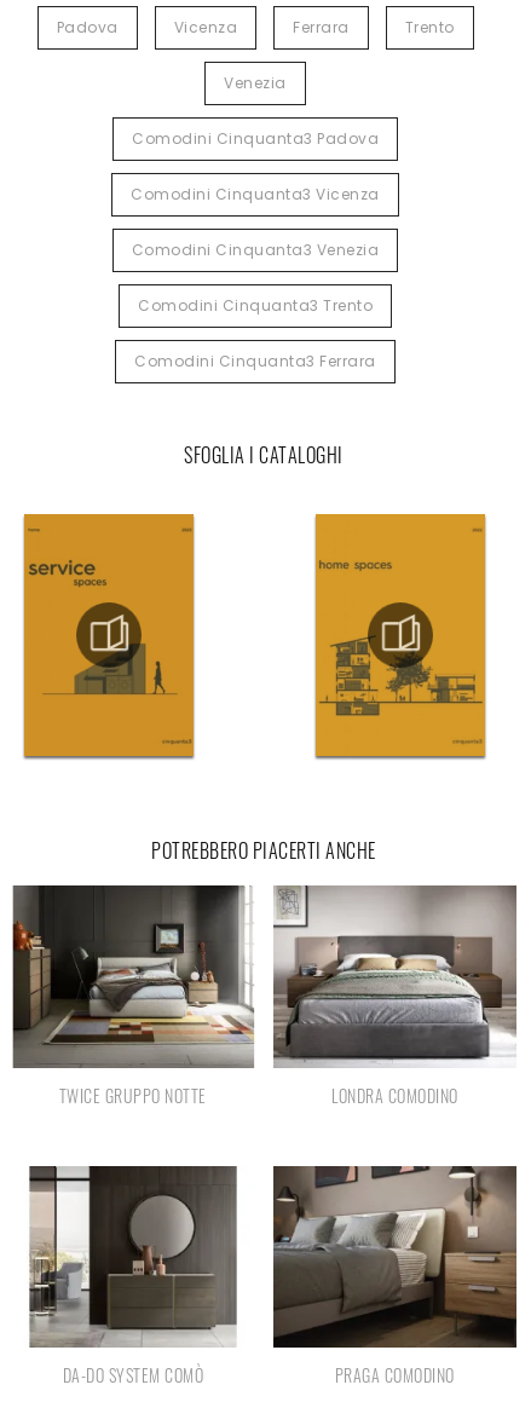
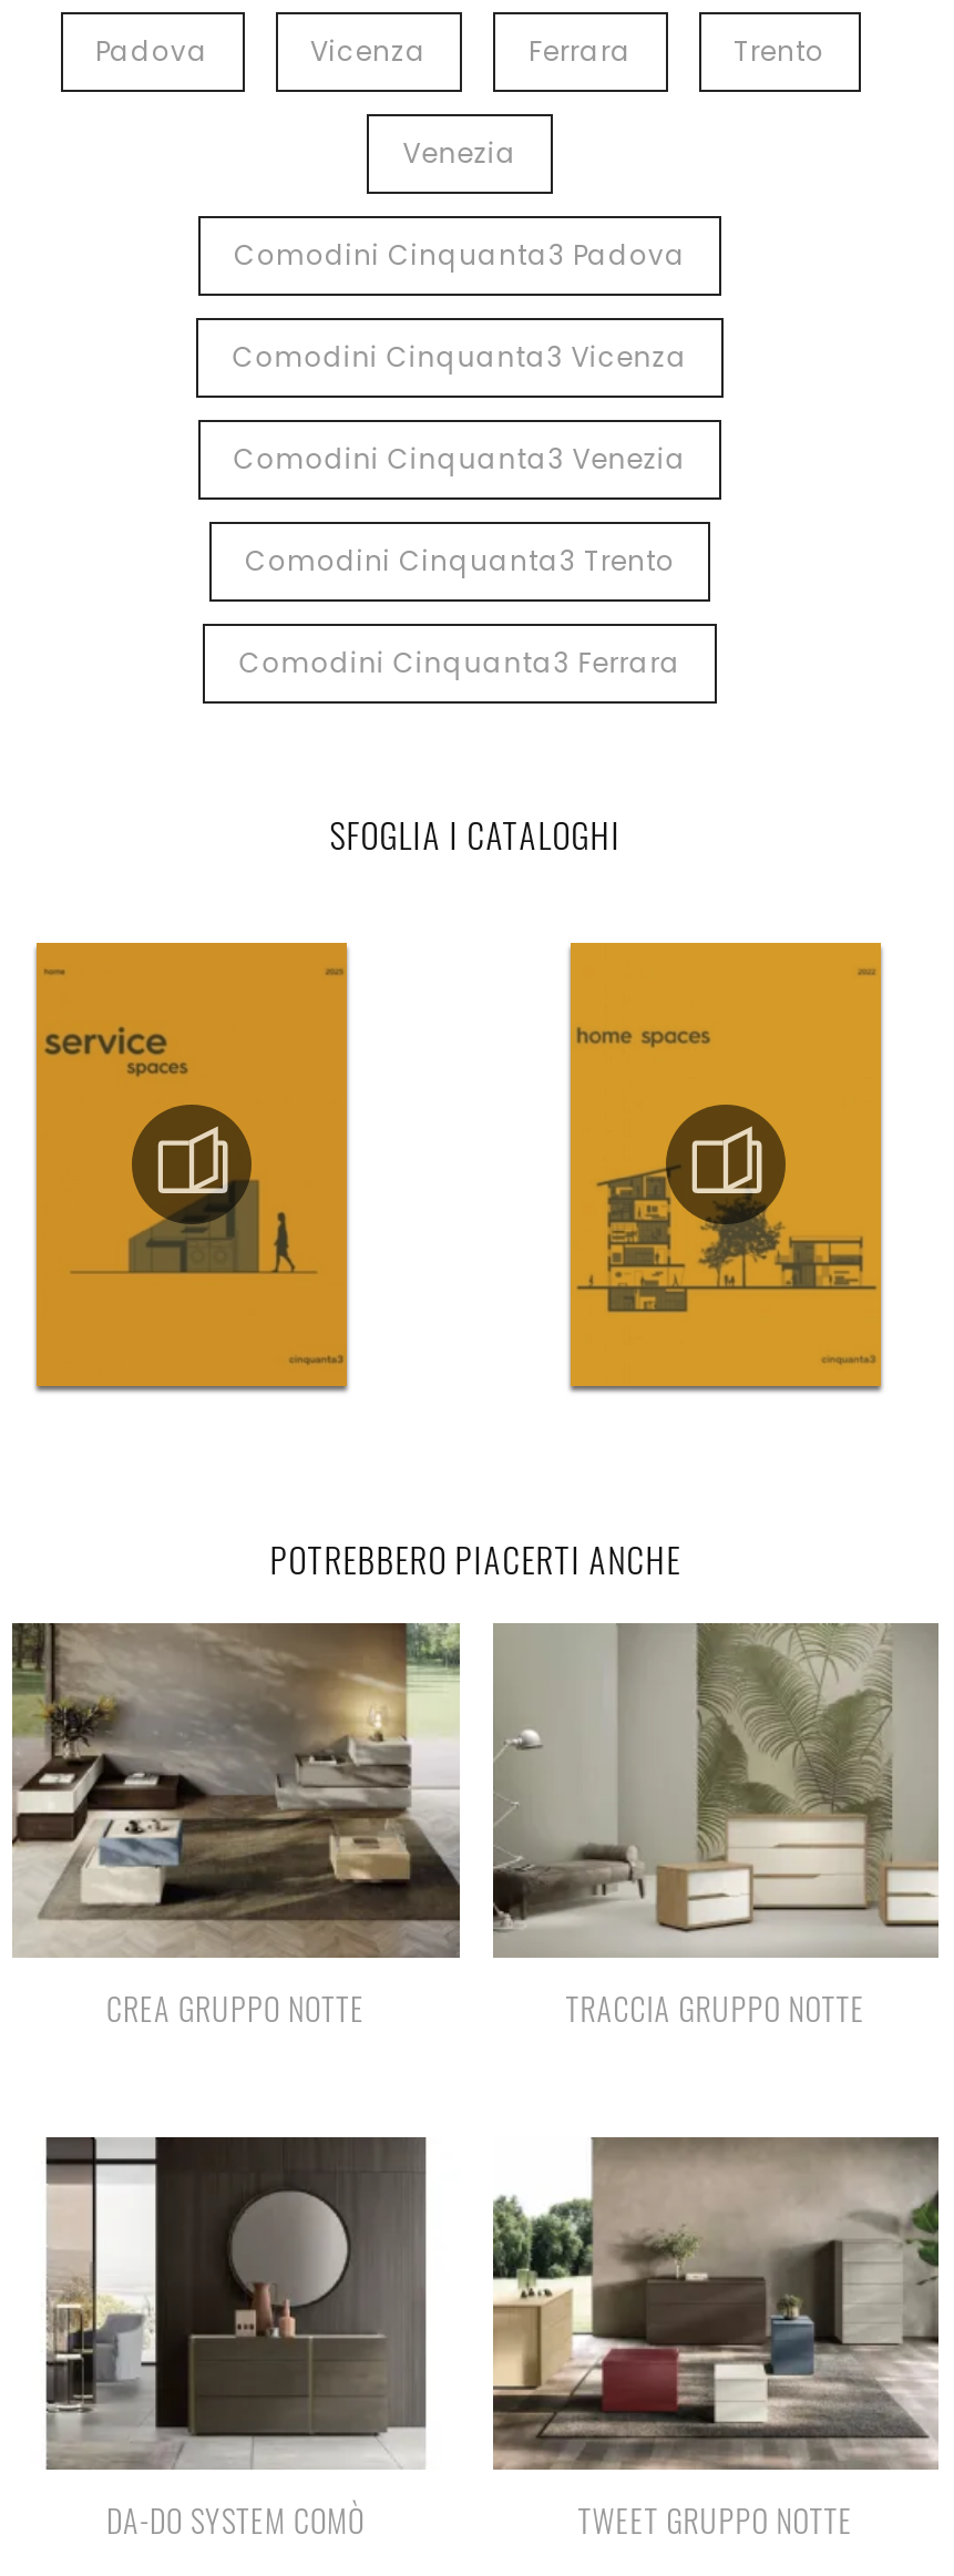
[11,884,458,1108] [image] | TWICE GRUPPO NOTTE | LONDRA COMODINO -> [10,1621,865,2030] [image] | CREA GRUPPO NOTTE | TRACCIA GRUPPO NOTTE
[272,885,516,1067] [image] -> [491,1623,941,1958] [image]
[272,1165,518,1388] [image] | PRAGA COMODINO -> [491,2137,938,2544] [image] | TWEET GRUPPO NOTTE

